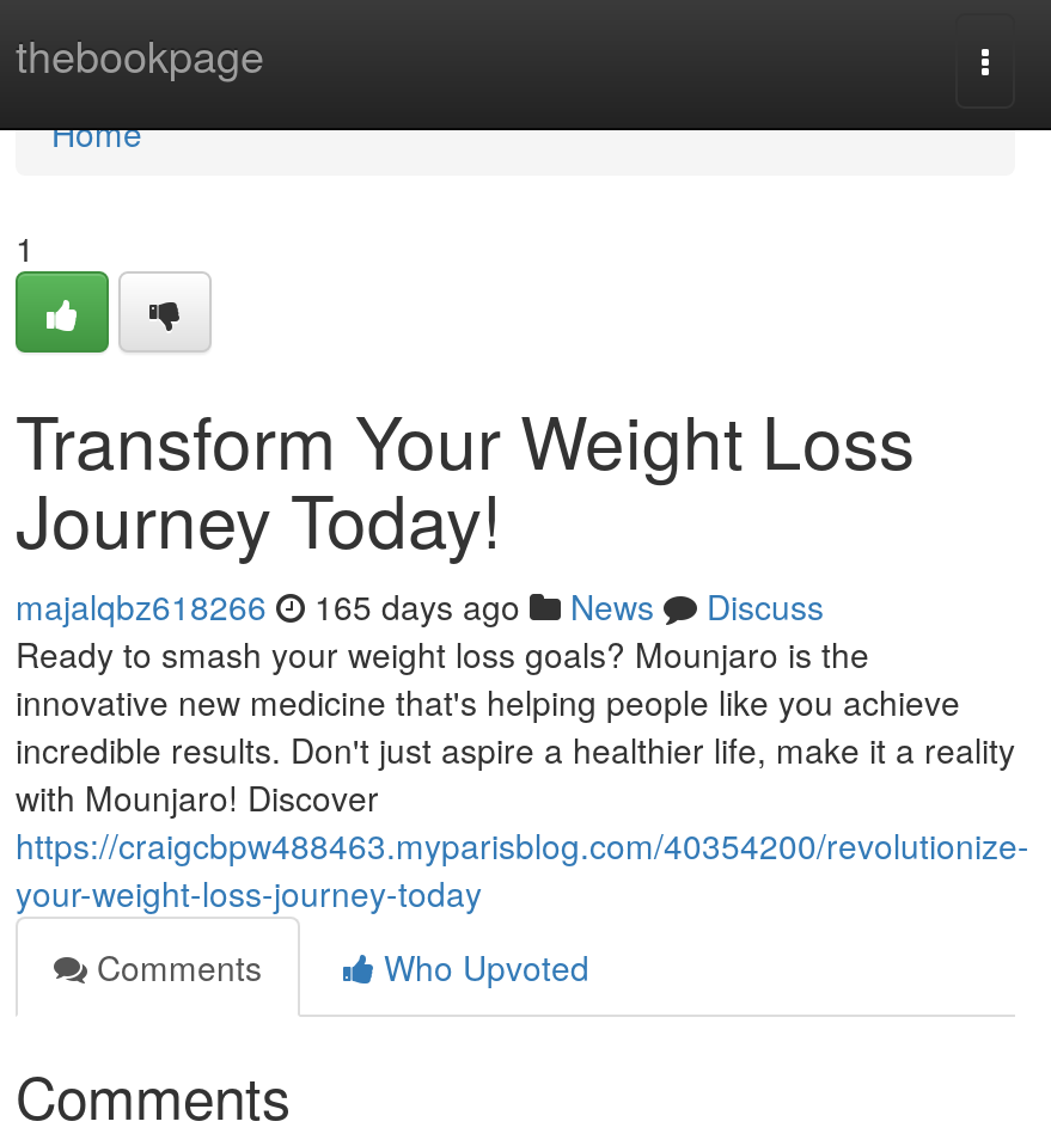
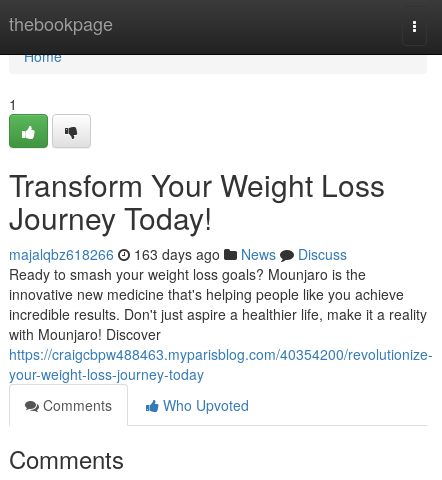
[16,582,824,630] majalqbz618266 165 days ago News Discuss -> [9,244,347,264] majalqbz618266 163 days ago News Discuss

